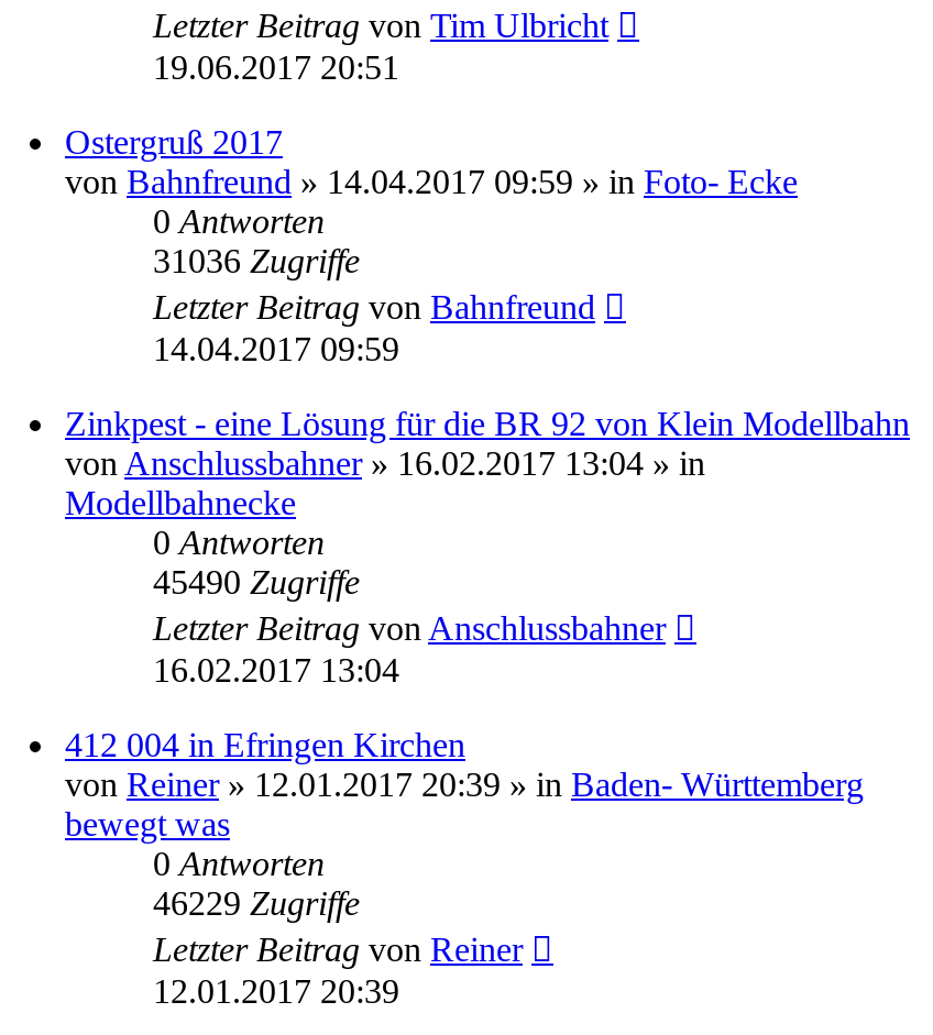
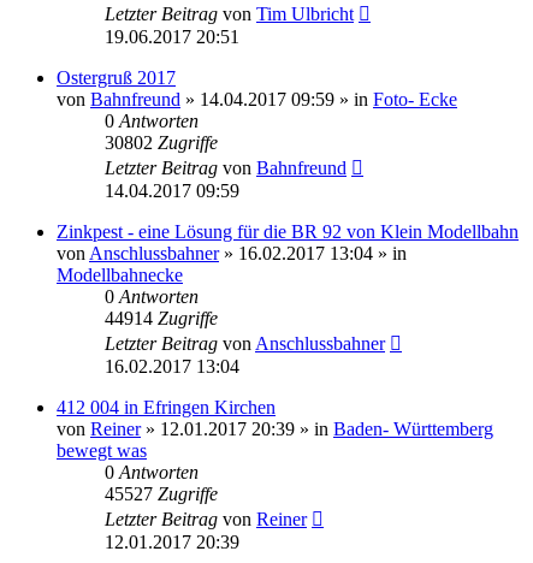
[153,242,360,279] 31036 Zugriffe -> [105,132,218,153] 30802 Zugriffe
[153,563,360,600] 45490 Zugriffe -> [105,308,218,328] 44914 Zugriffe
[153,884,360,921] 46229 Zugriffe -> [105,483,218,504] 45527 Zugriffe

